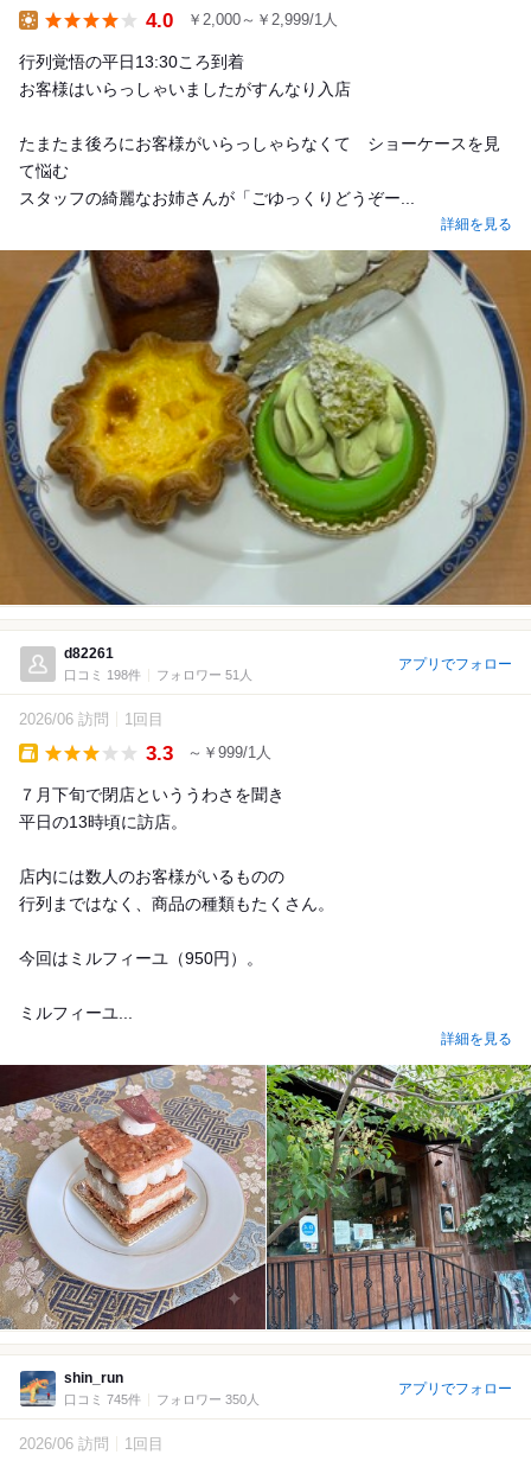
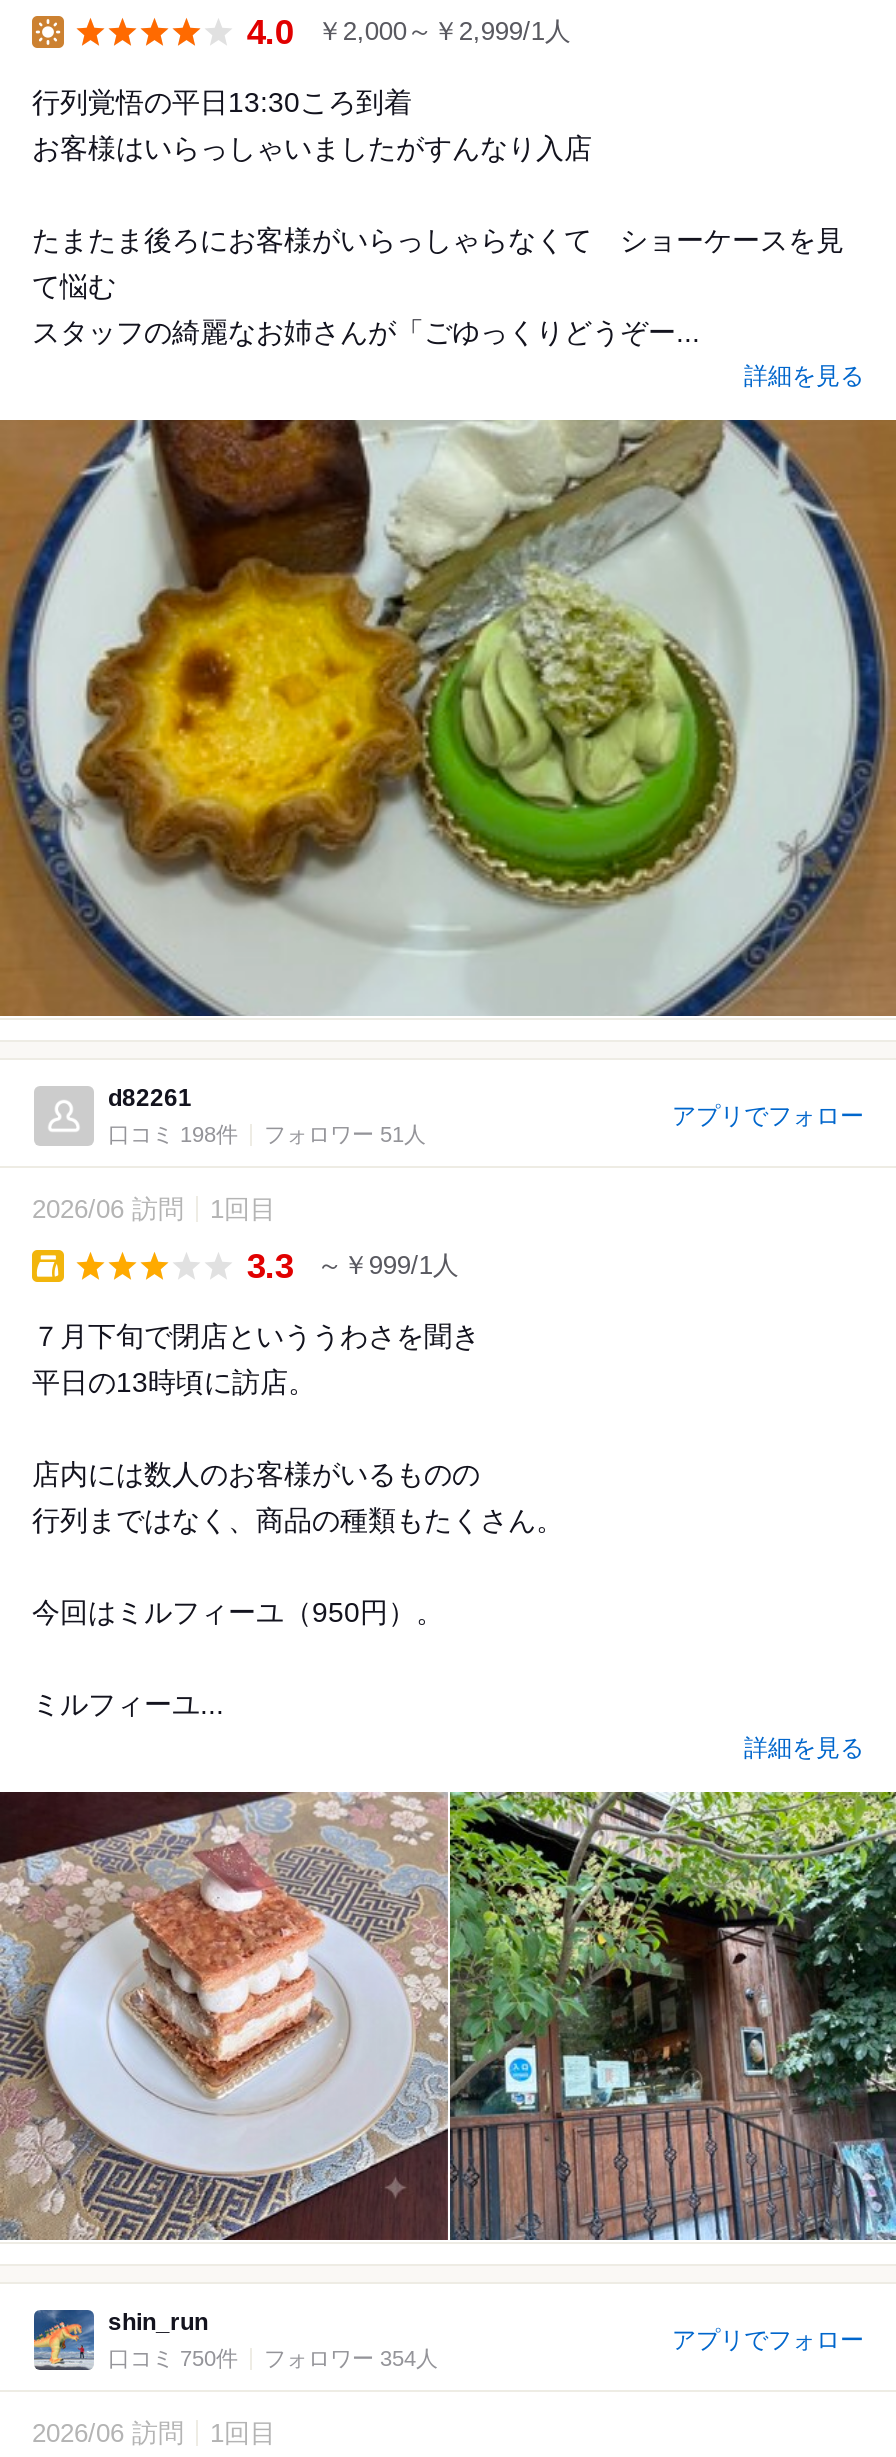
[64,1392,141,1406] 口コミ 745件 -> [108,2346,238,2370] 口コミ 750件
[156,1392,260,1406] フォロワー 350人 -> [264,2346,438,2370] フォロワー 354人

